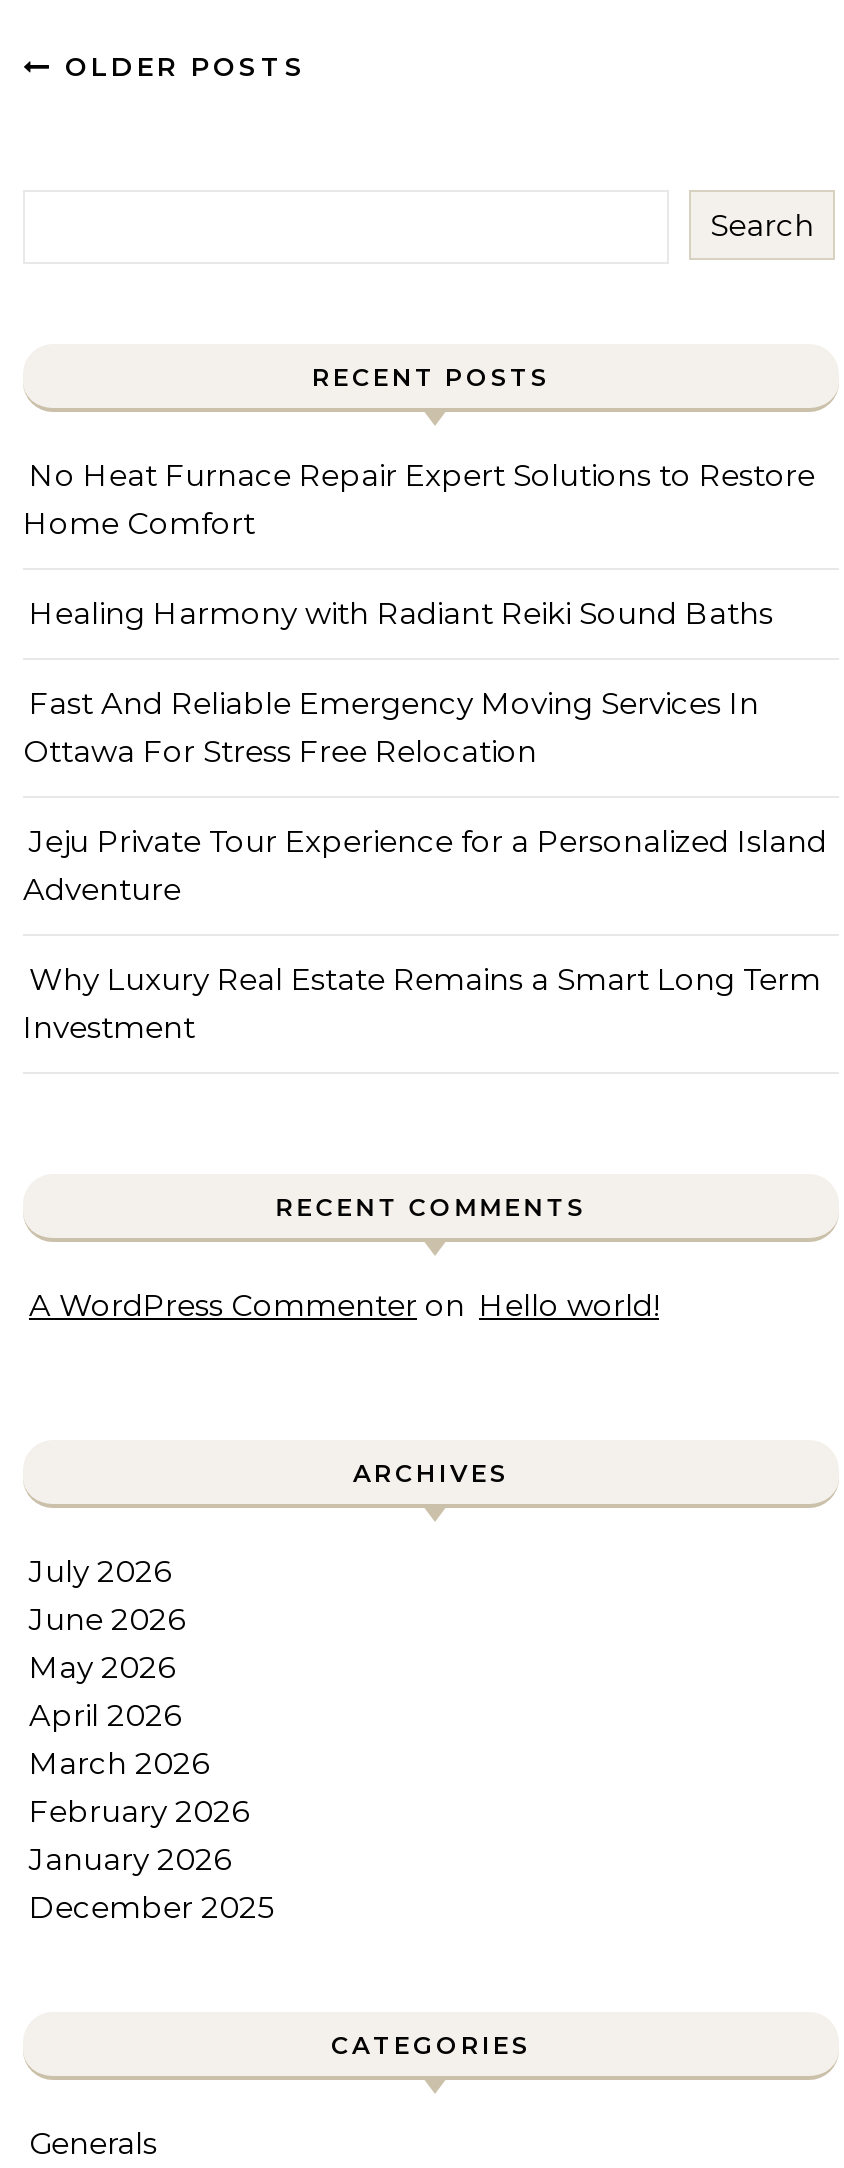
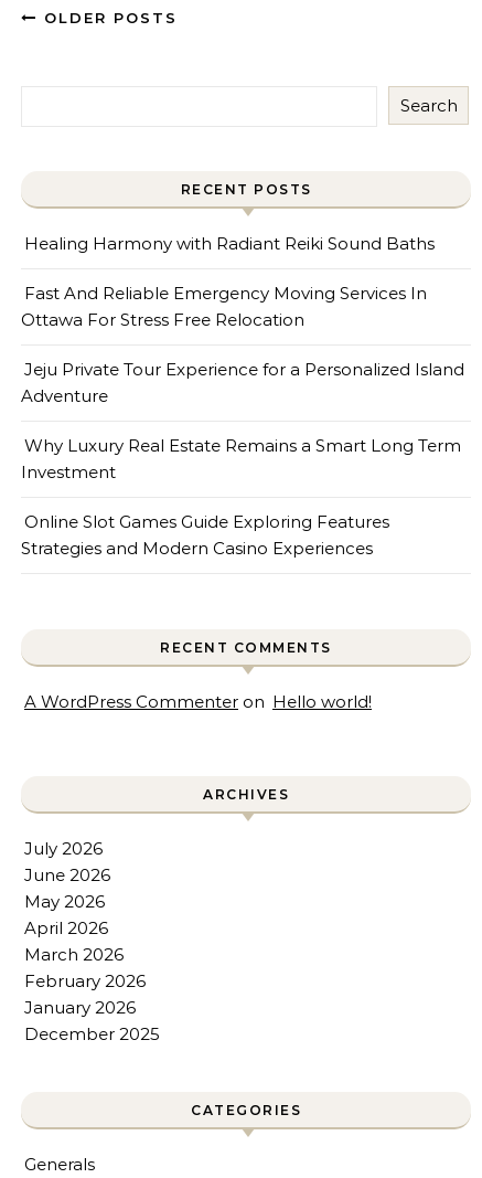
[23,456,815,542] No Heat Furnace Repair Expert Solutions to Restore | Home Comfort -> none
moved [23,594,827,1046] -> [21,233,464,482]: Healing Harmony with Radiant Reiki Sound Baths | Fast And Reliable Emergency Moving Services In | Ottawa For Stress Free Relocation | Jeju Private Tour Experience for a Personalized Island | Adventure | Why Luxury Real Estate Remains a Smart Long Term | Investment
none -> [21,511,389,559] Online Slot Games Guide Exploring Features | Strategies and Modern Casino Experiences

